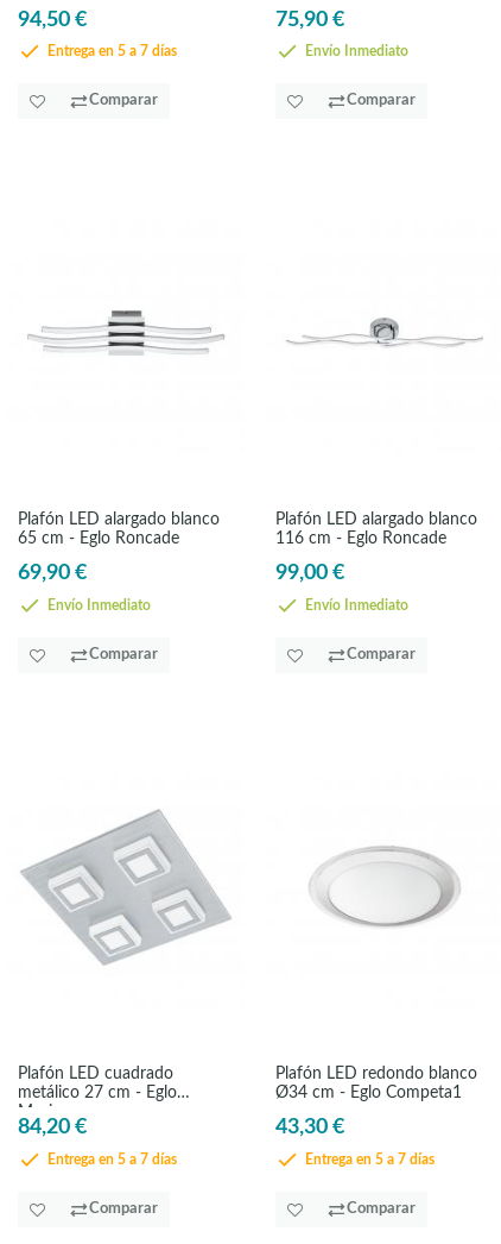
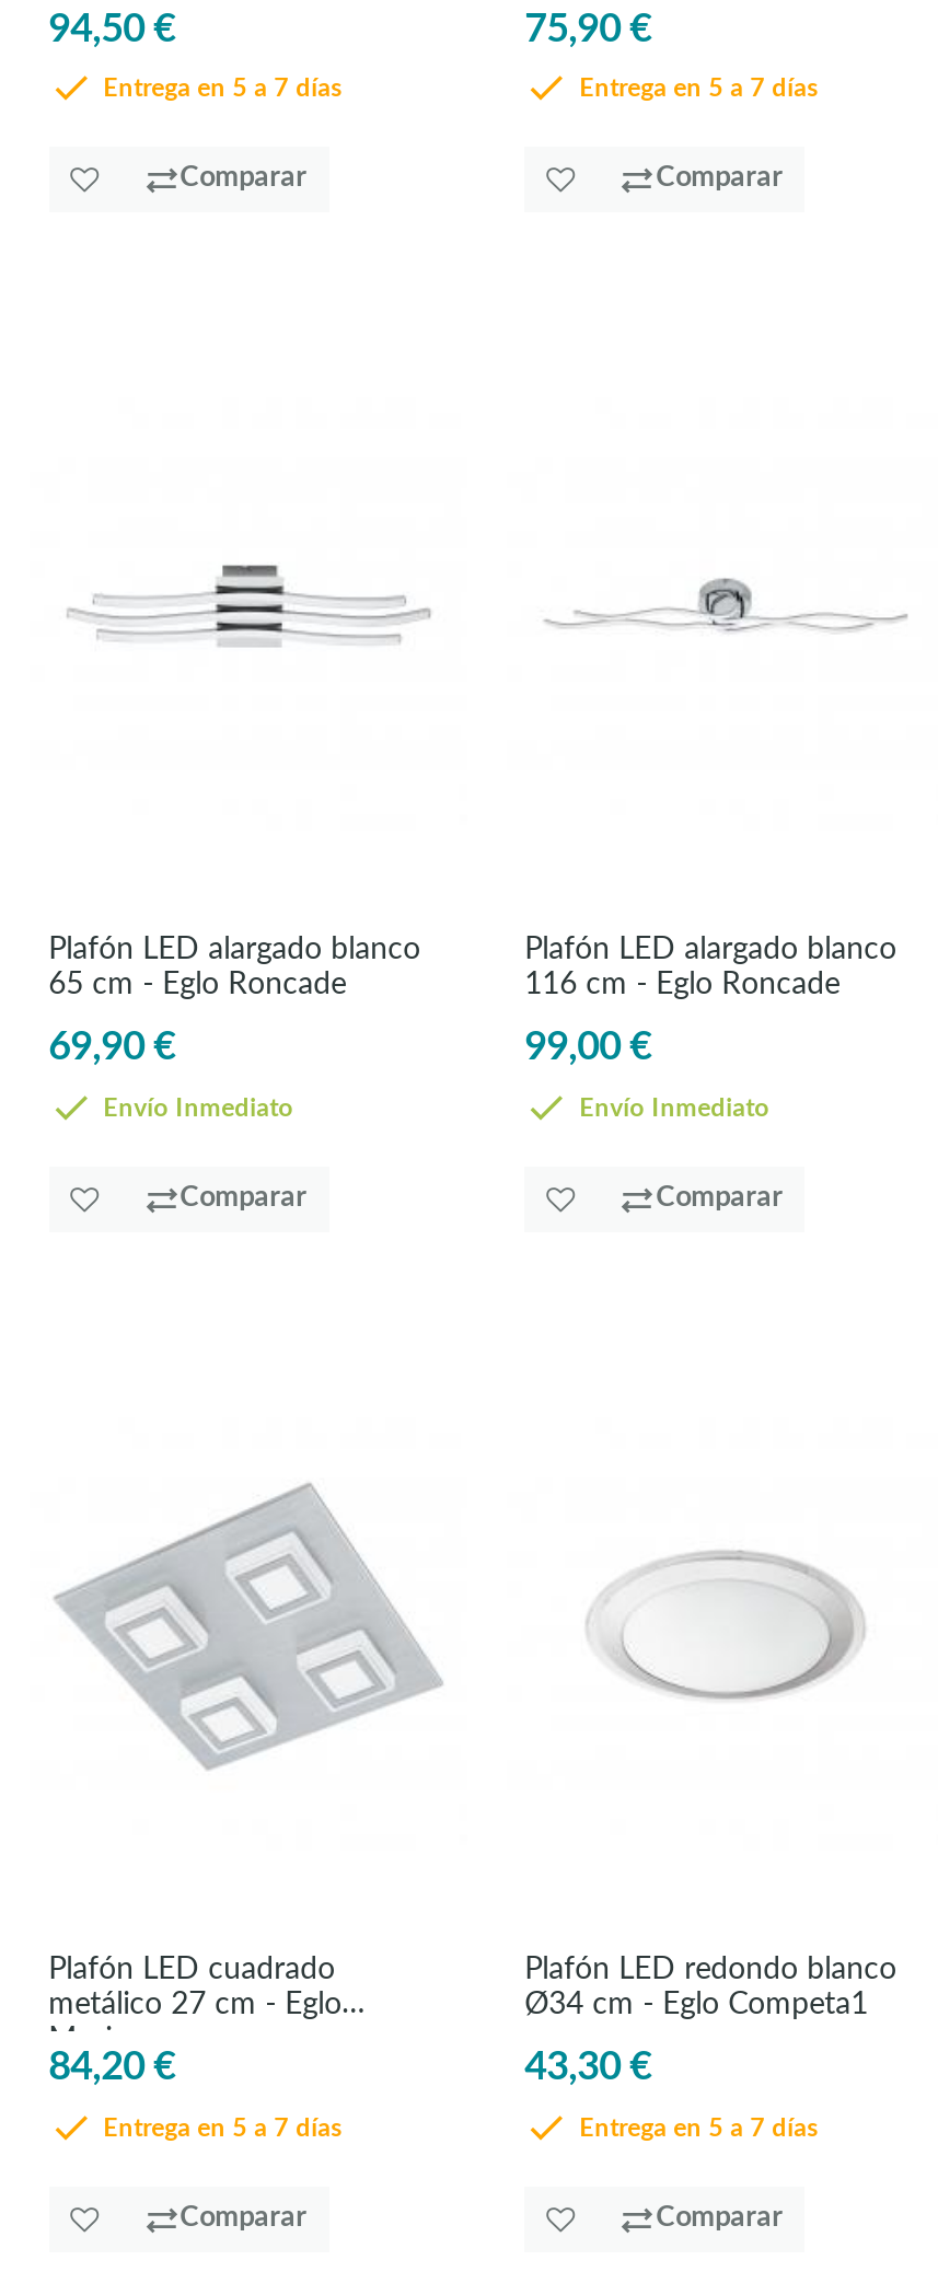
[302,46,409,59] Envío Inmediato -> [573,77,818,101] Entrega en 5 a 7 días

